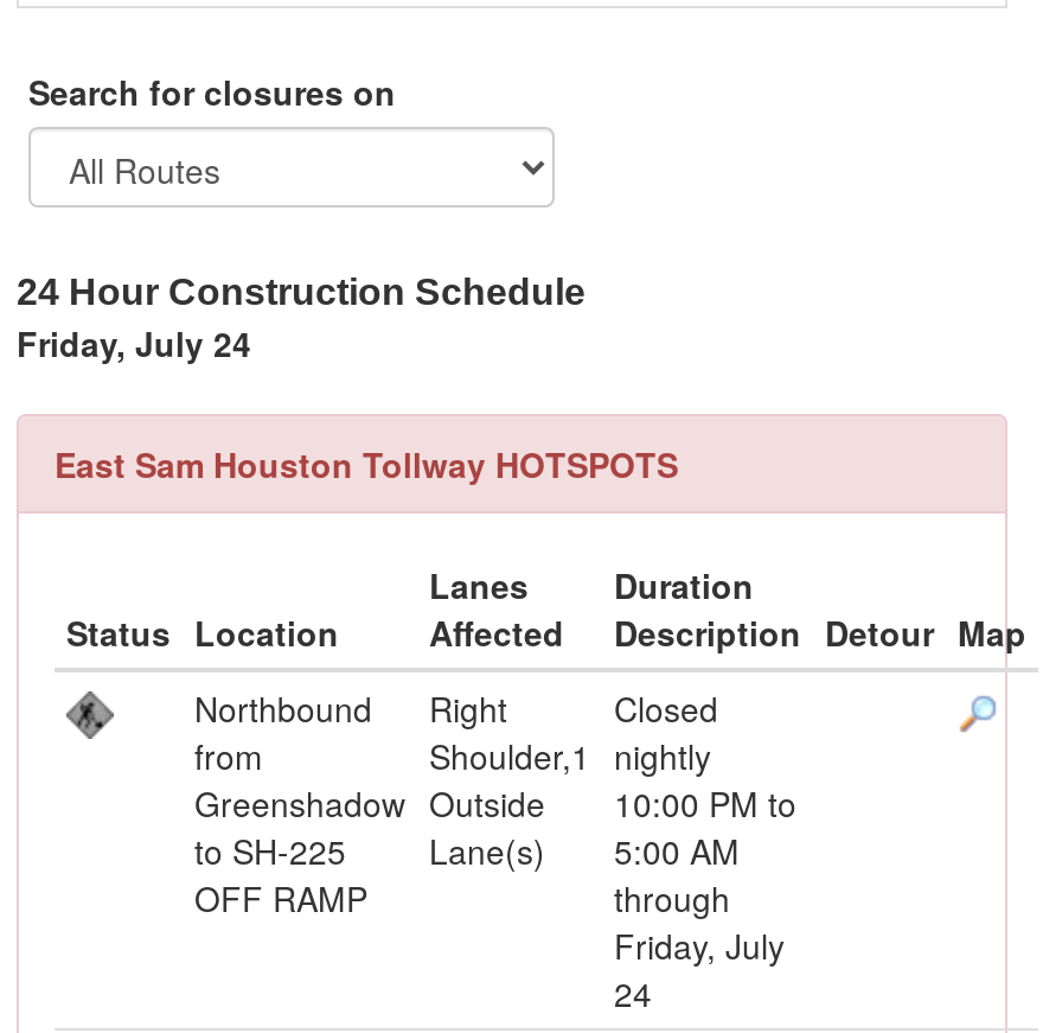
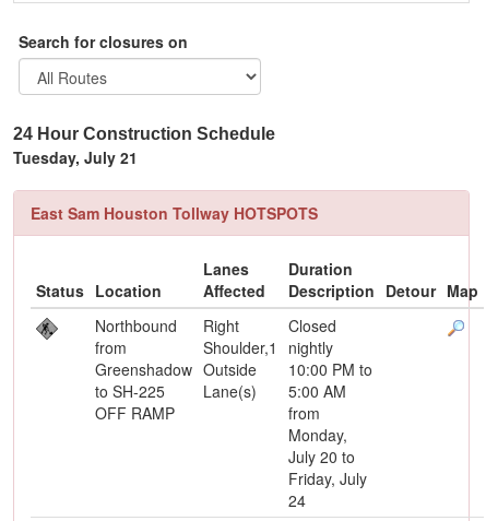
[17,320,251,367] Friday, July 24 -> [13,147,138,169] Tuesday, July 21
[614,875,730,922] through -> [288,402,355,468] from | Monday, | July 20 to

